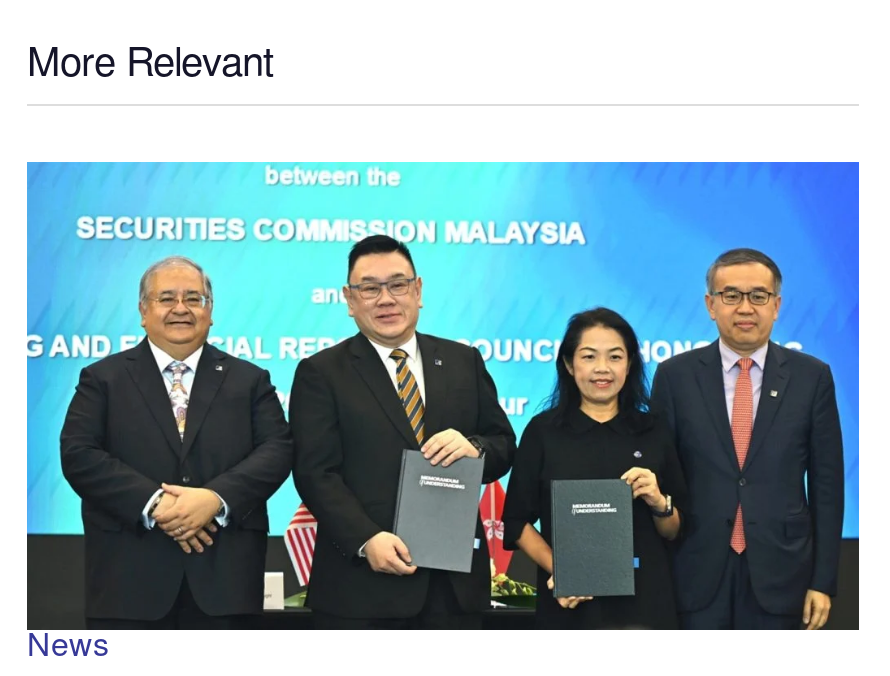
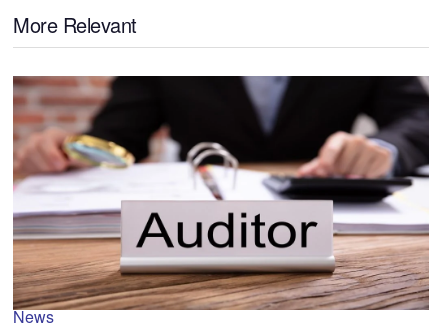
[25,160,861,632] [image] -> [12,75,430,311] [image]

